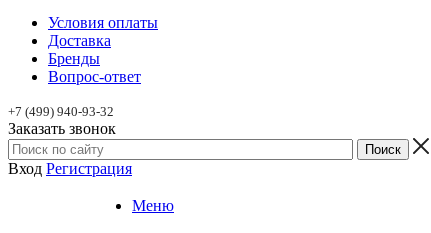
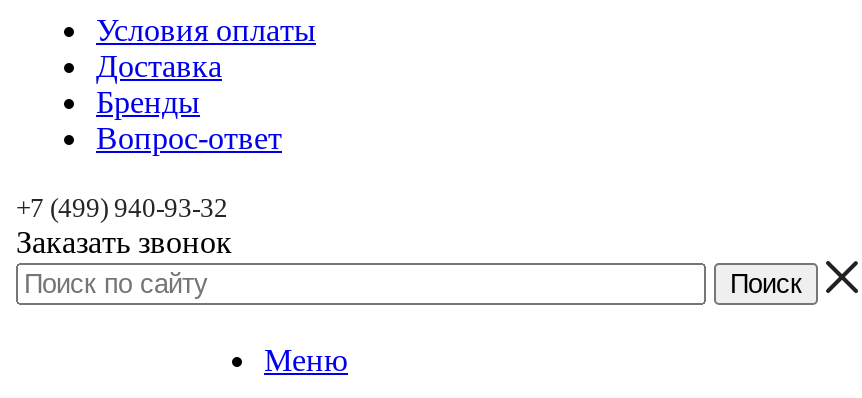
[8,160,132,177] Вход Регистрация -> none

